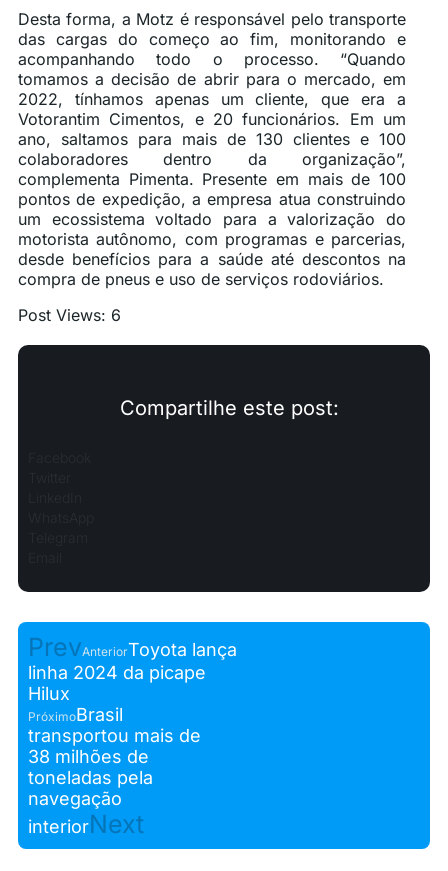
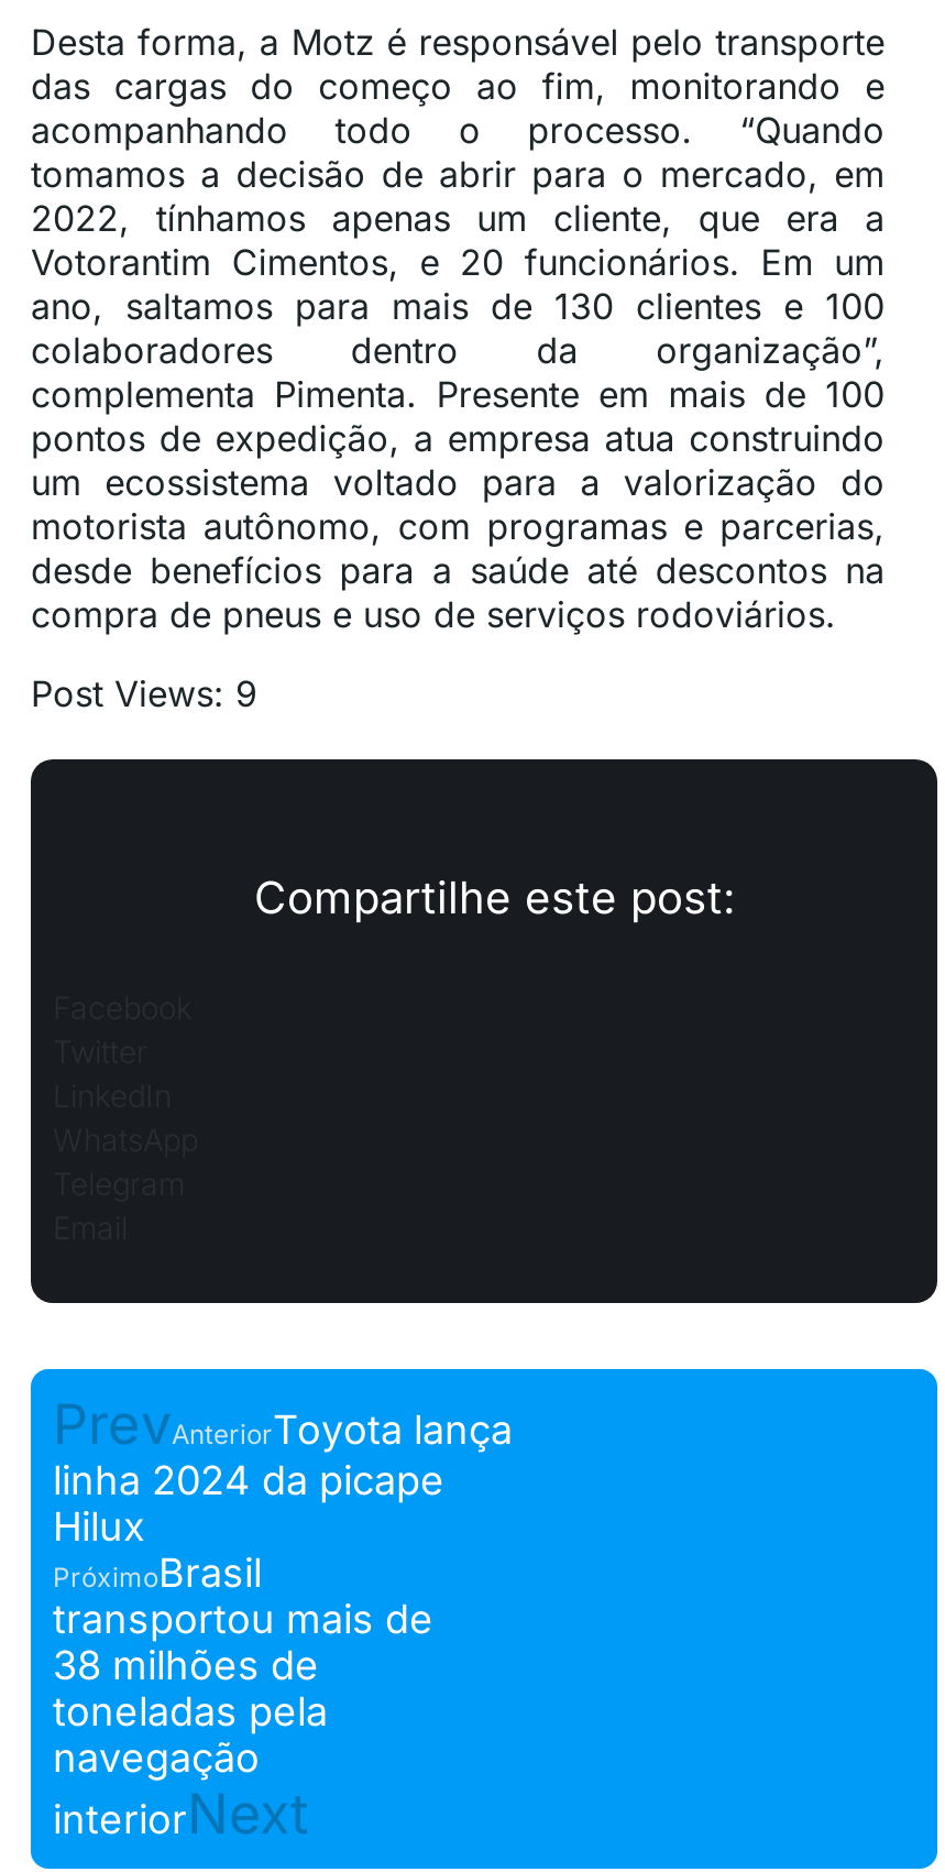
[18,305,121,325] Post Views: 6 -> [31,671,257,715] Post Views: 9

